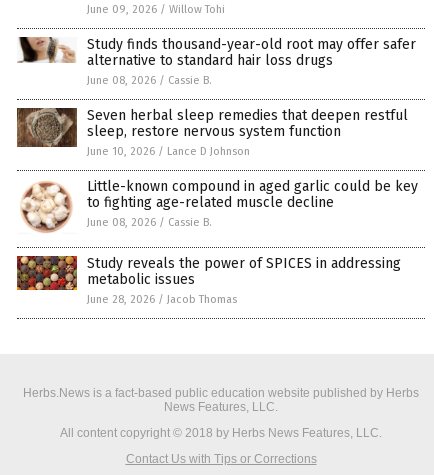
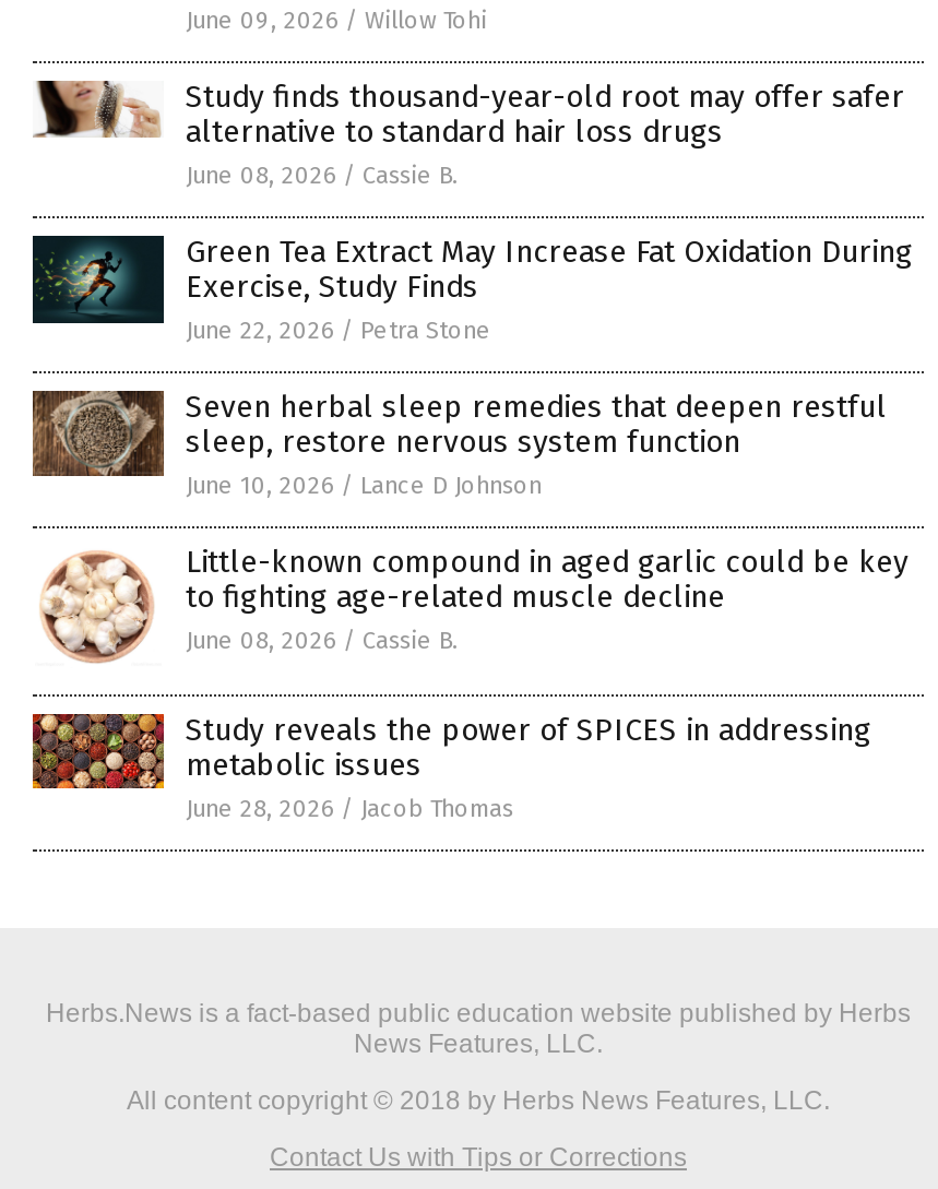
none -> [31,234,913,345] [image] | Green Tea Extract May Increase Fat Oxidation During | Exercise, Study Finds | June 22, 2026 / Petra Stone

